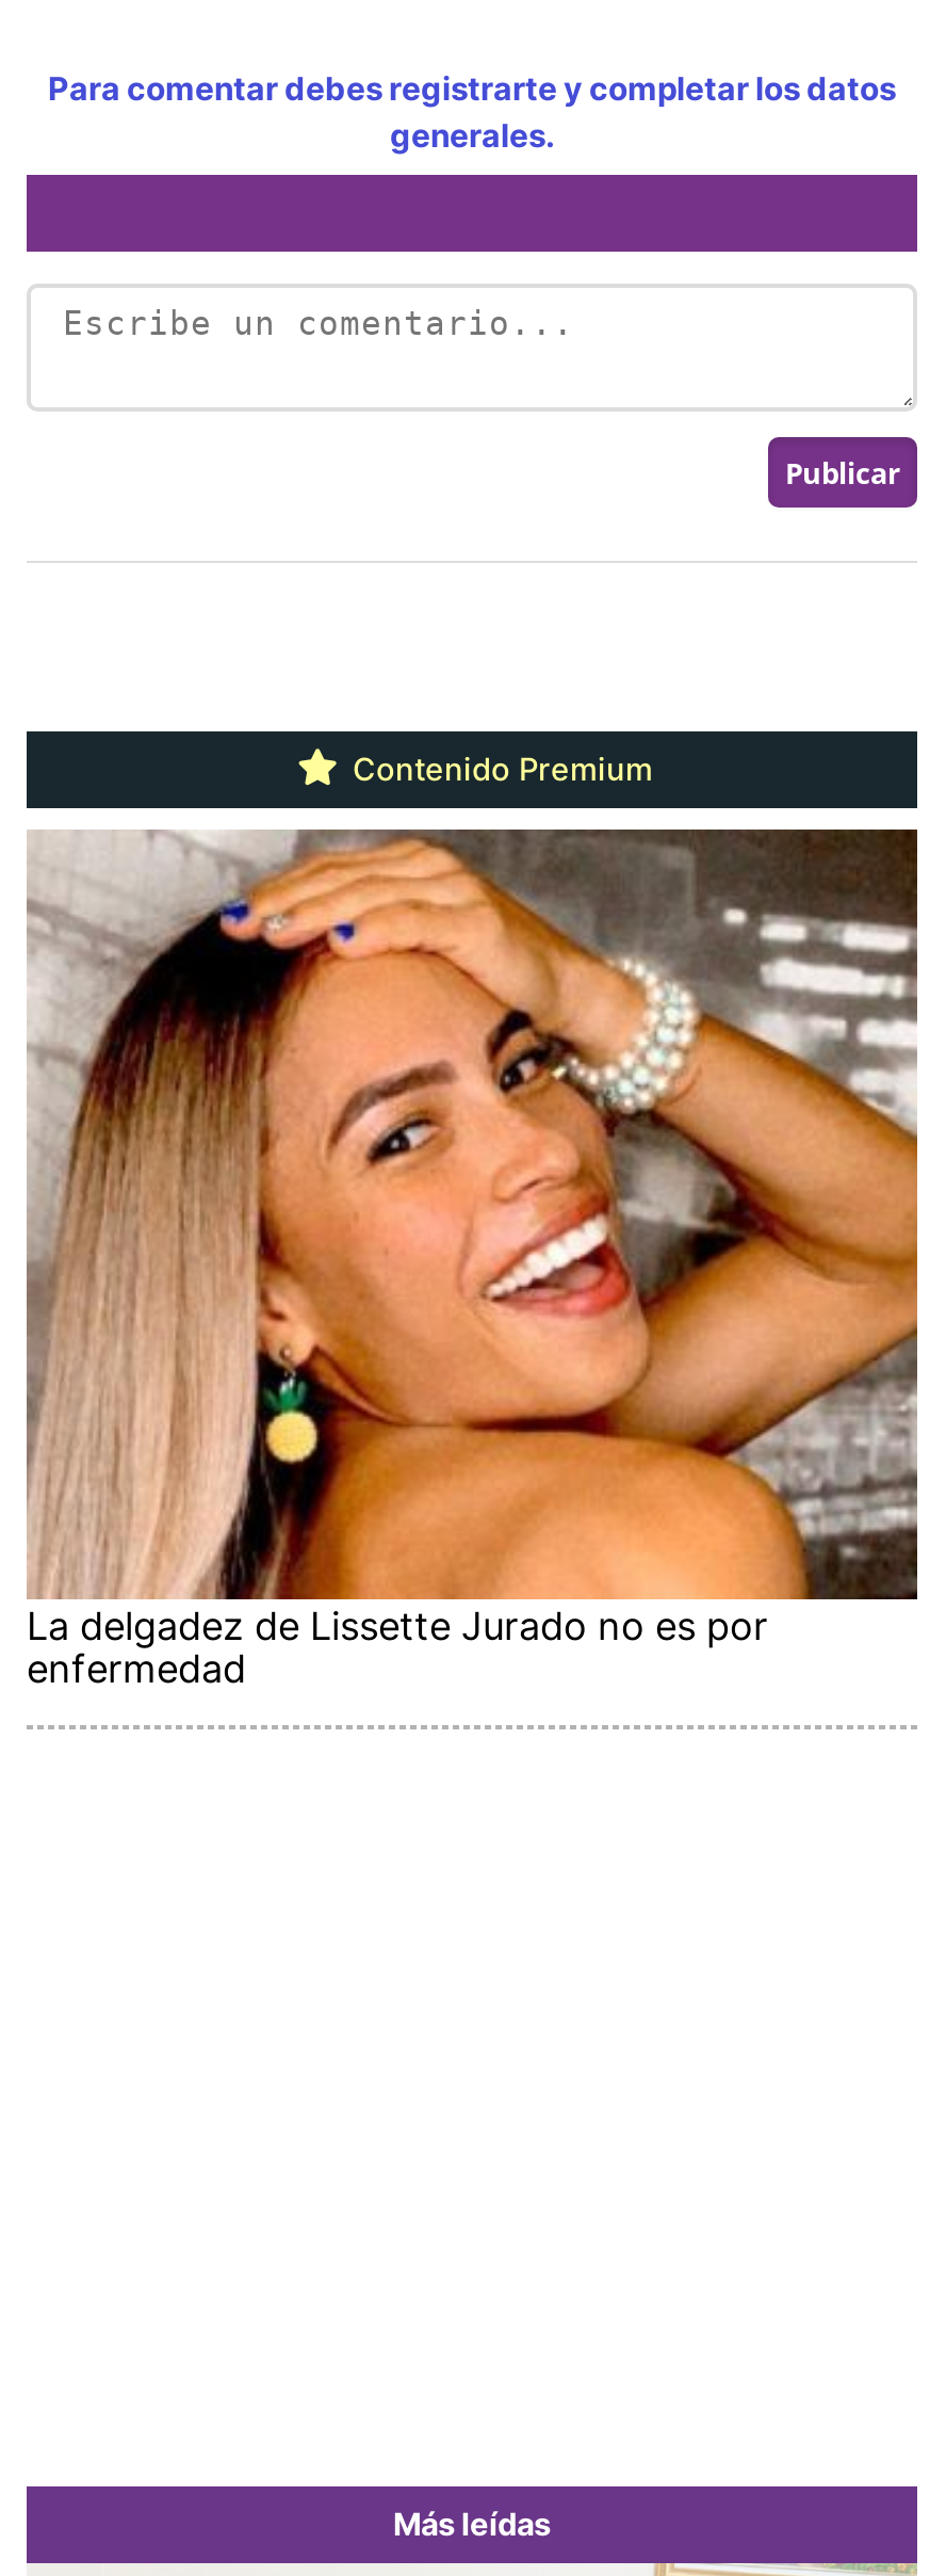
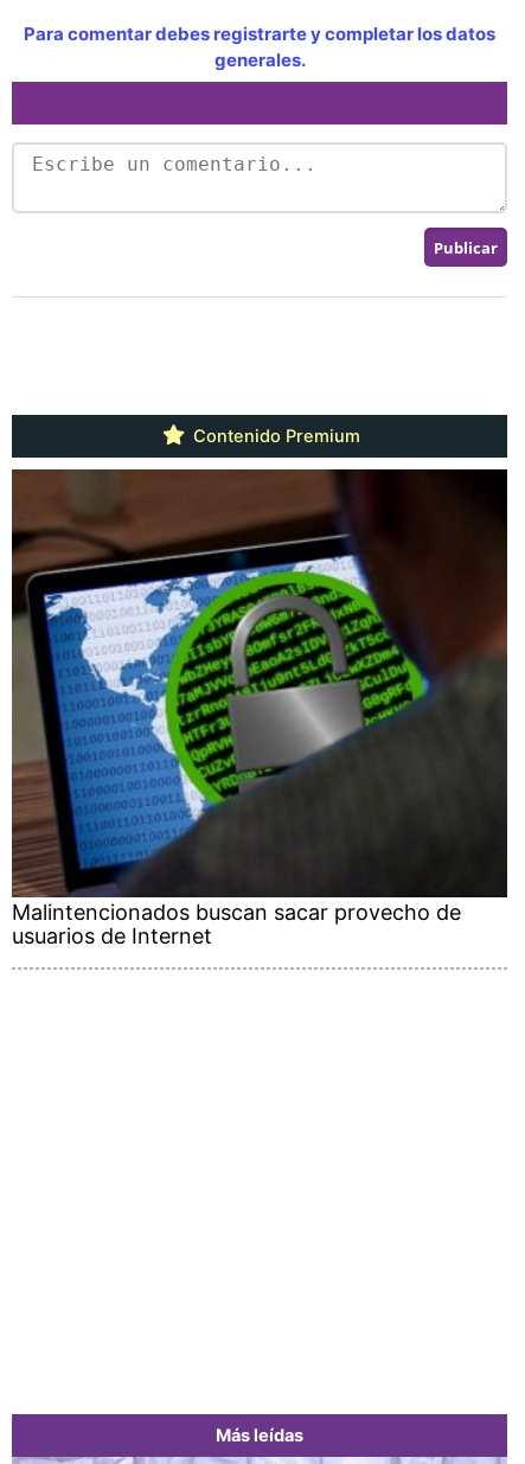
[27,830,919,1692] [image] | La delgadez de Lissette Jurado no es por | enfermedad -> [11,468,508,949] [image] | Malintencionados buscan sacar provecho de | usuarios de Internet

